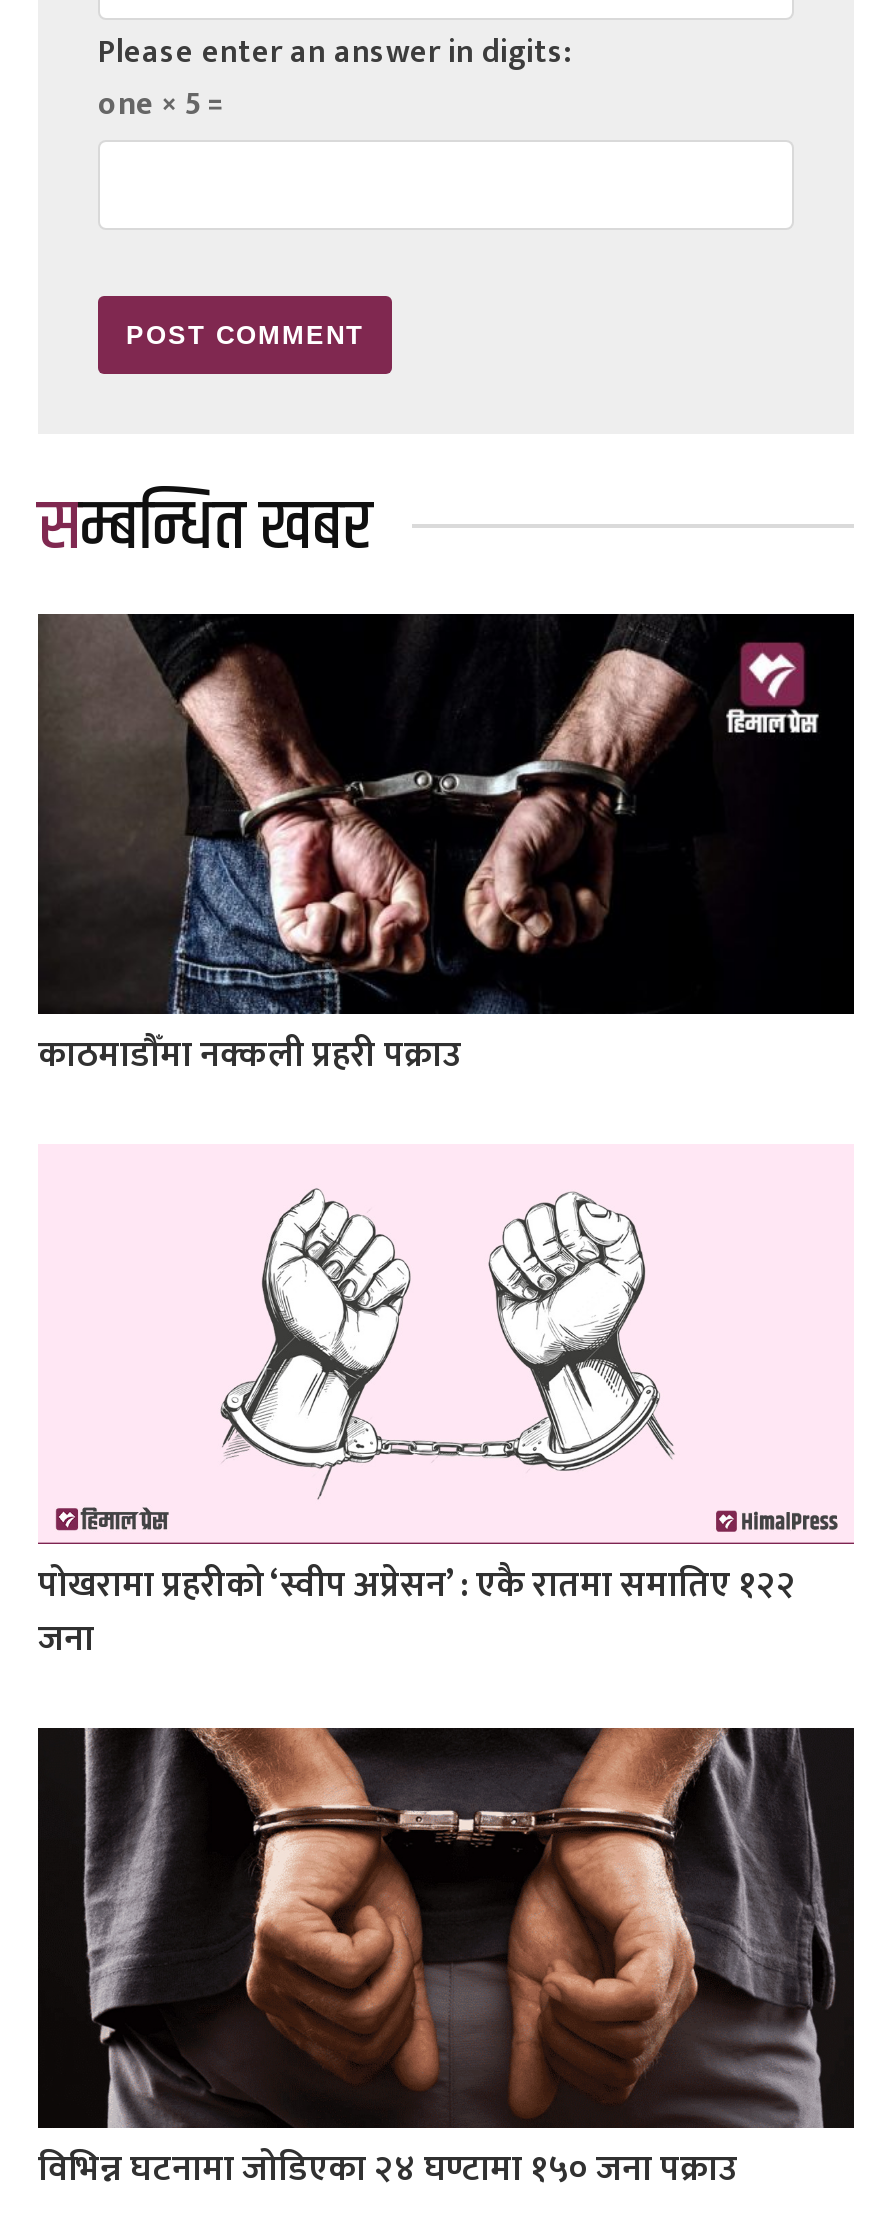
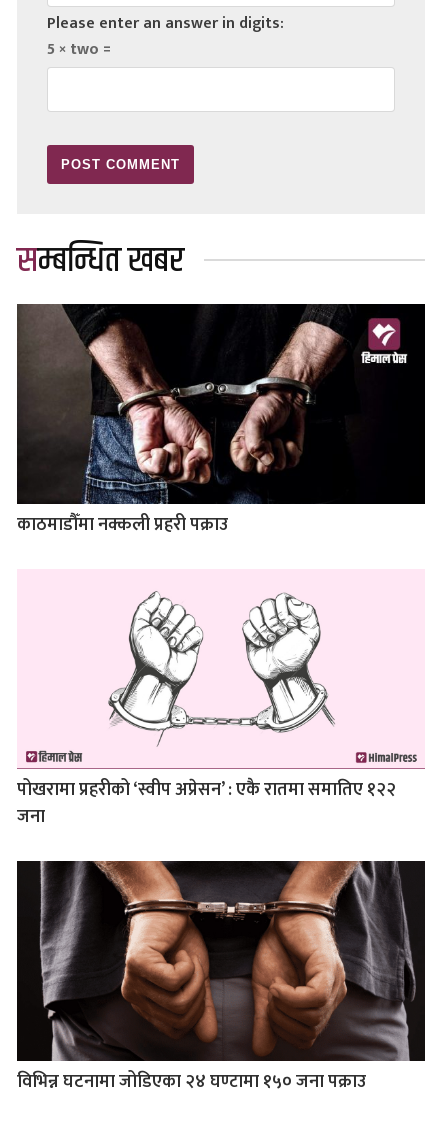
[98,77,224,131] one × 5 = -> [47,36,111,63] 5 × two =

